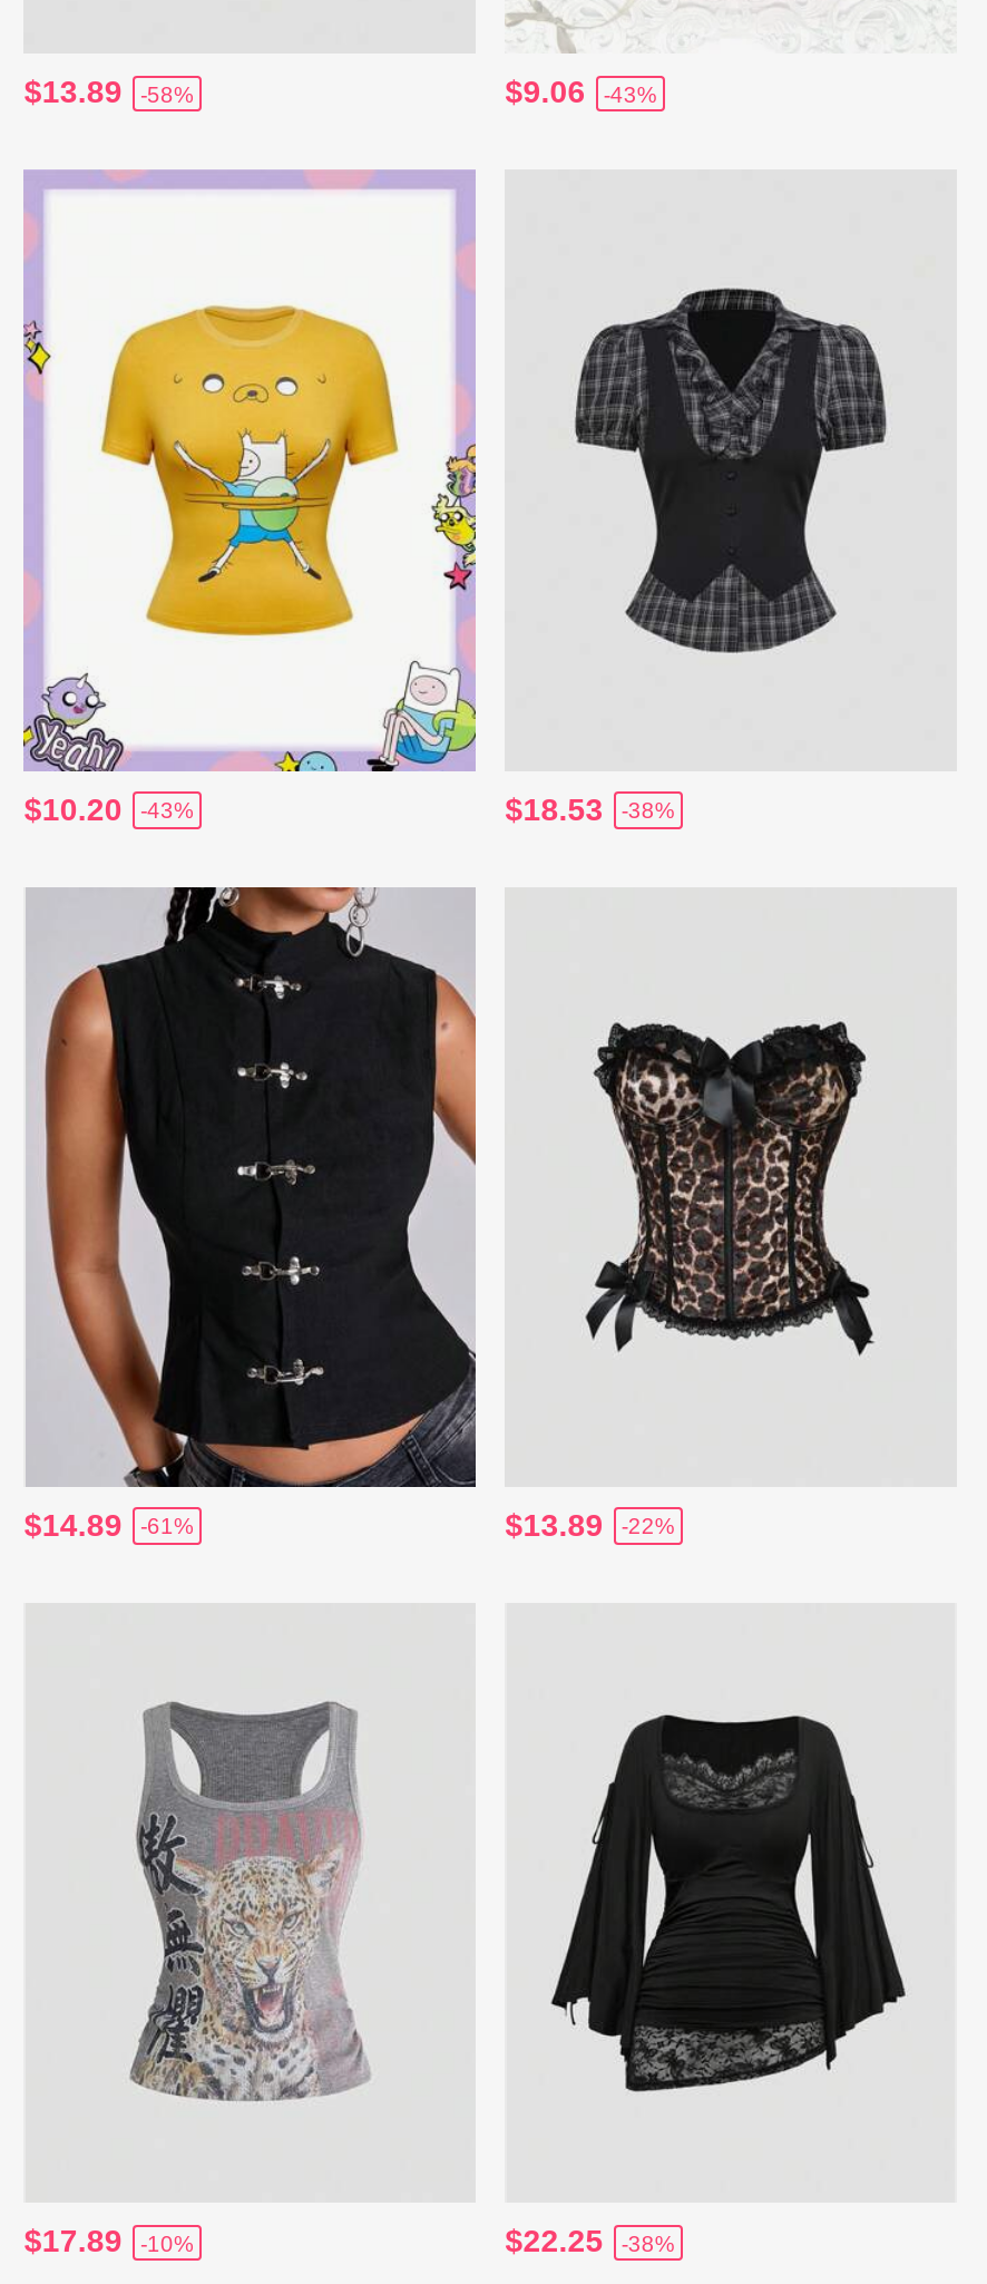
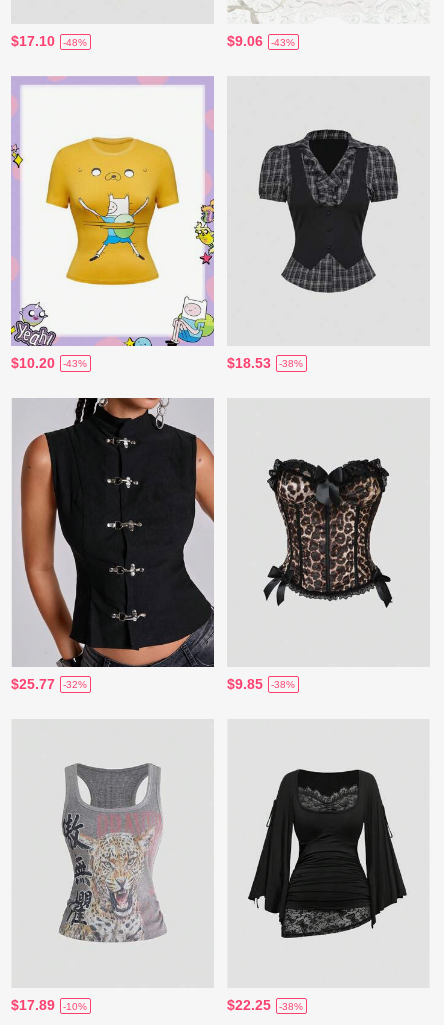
[24,75,122,110] $13.89 -> [11,33,55,49] $17.10
[140,82,194,106] -58% -> [63,37,87,48] -48%
[24,1507,122,1543] $14.89 -> [11,676,55,692] $25.77
[140,1514,194,1539] -61% -> [63,679,87,690] -32%
[505,1507,603,1543] $13.89 -> [227,676,263,692] $9.85
[621,1514,675,1539] -22% -> [271,679,295,690] -38%

